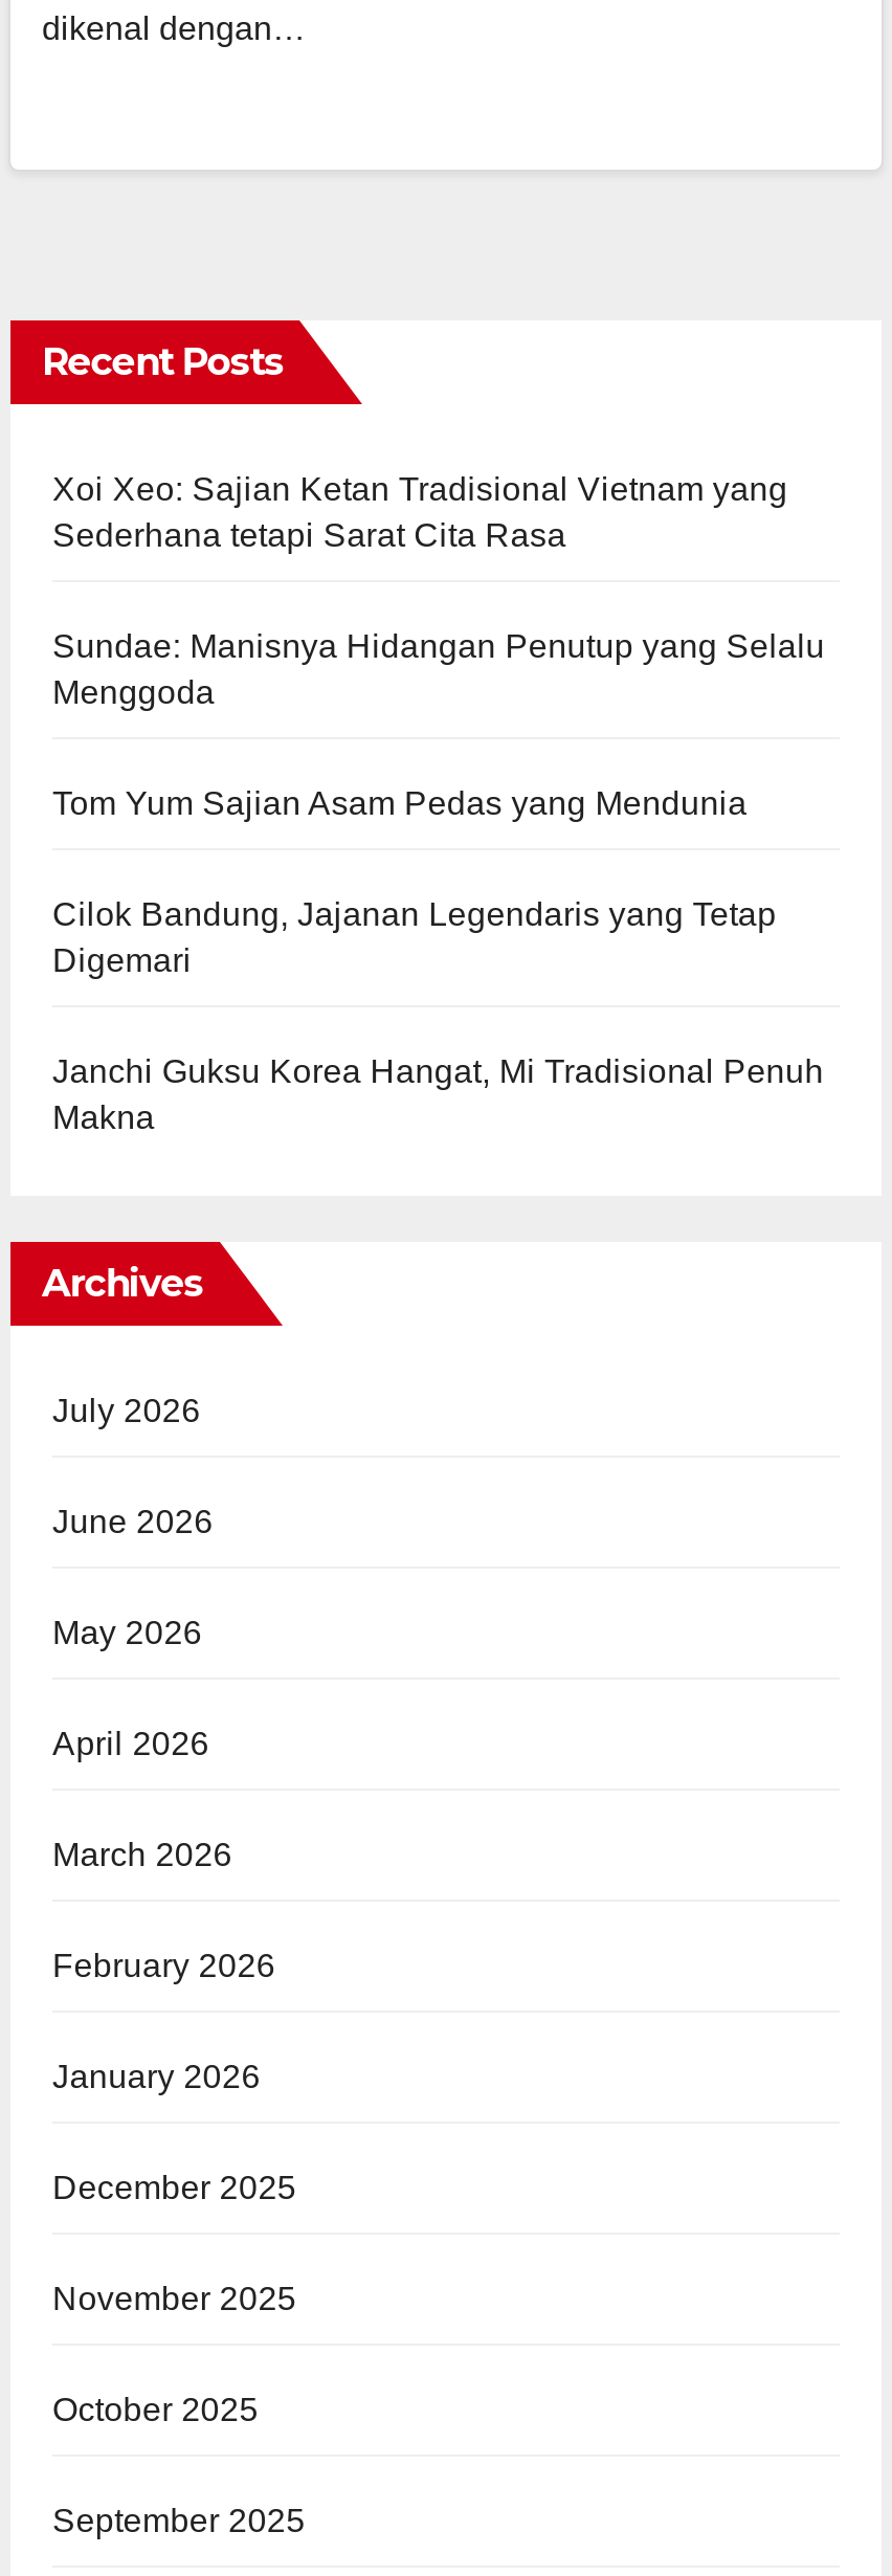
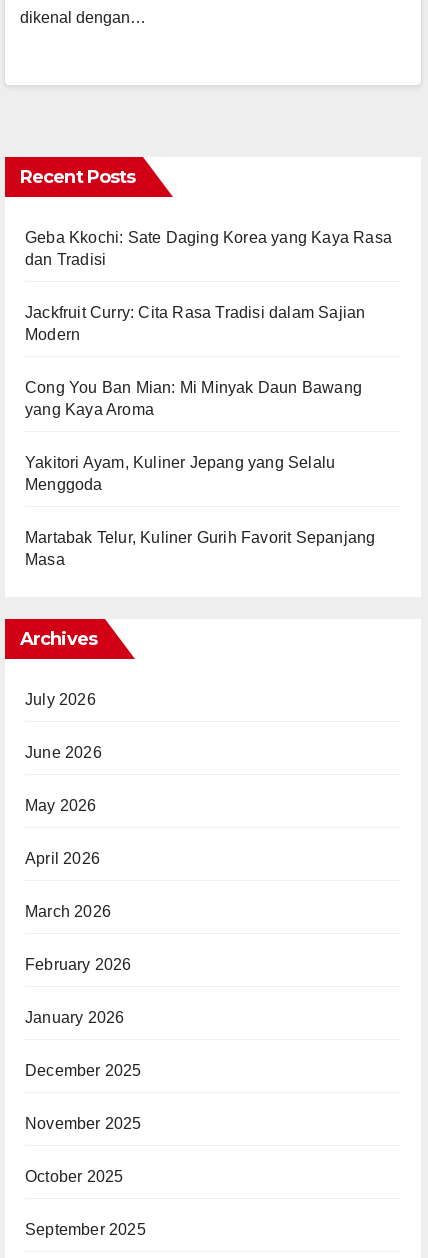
[52,472,825,665] Xoi Xeo: Sajian Ketan Tradisional Vietnam yang | Sederhana tetapi Sarat Cita Rasa | Sundae: Manisnya Hidangan Penutup yang Selalu -> [25,229,392,471] Geba Kkochi: Sate Daging Korea yang Kaya Rasa | dan Tradisi | Jackfruit Curry: Cita Rasa Tradisi dalam Sajian | Modern | Cong You Ban Mian: Mi Minyak Daun Bawang | yang Kaya Aroma | Yakitori Ayam, Kuliner Jepang yang Selalu
moved [52,675,215,711] -> [25,476,103,493]: Menggoda
[52,786,824,1136] Tom Yum Sajian Asam Pedas yang Mendunia | Cilok Bandung, Jajanan Legendaris yang Tetap | Digemari | Janchi Guksu Korea Hangat, Mi Tradisional Penuh | Makna -> [25,529,375,568] Martabak Telur, Kuliner Gurih Favorit Sepanjang | Masa

